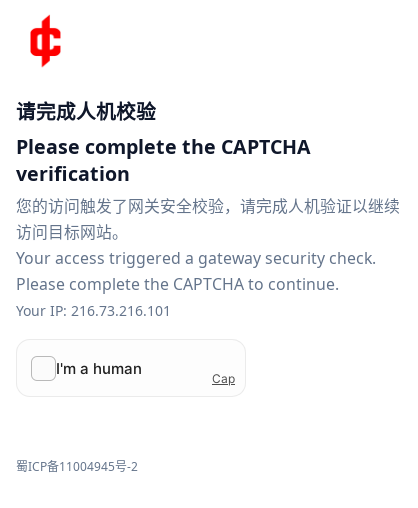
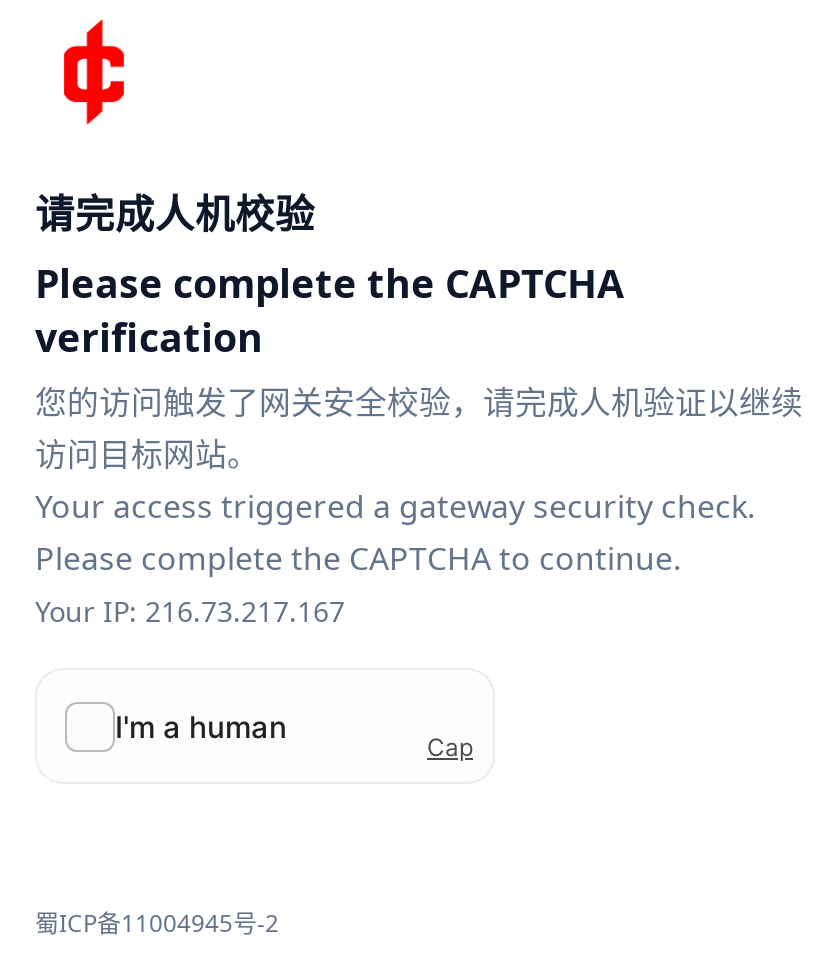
[16,301,171,320] Your IP: 216.73.216.101 -> [35,592,345,630] Your IP: 216.73.217.167

